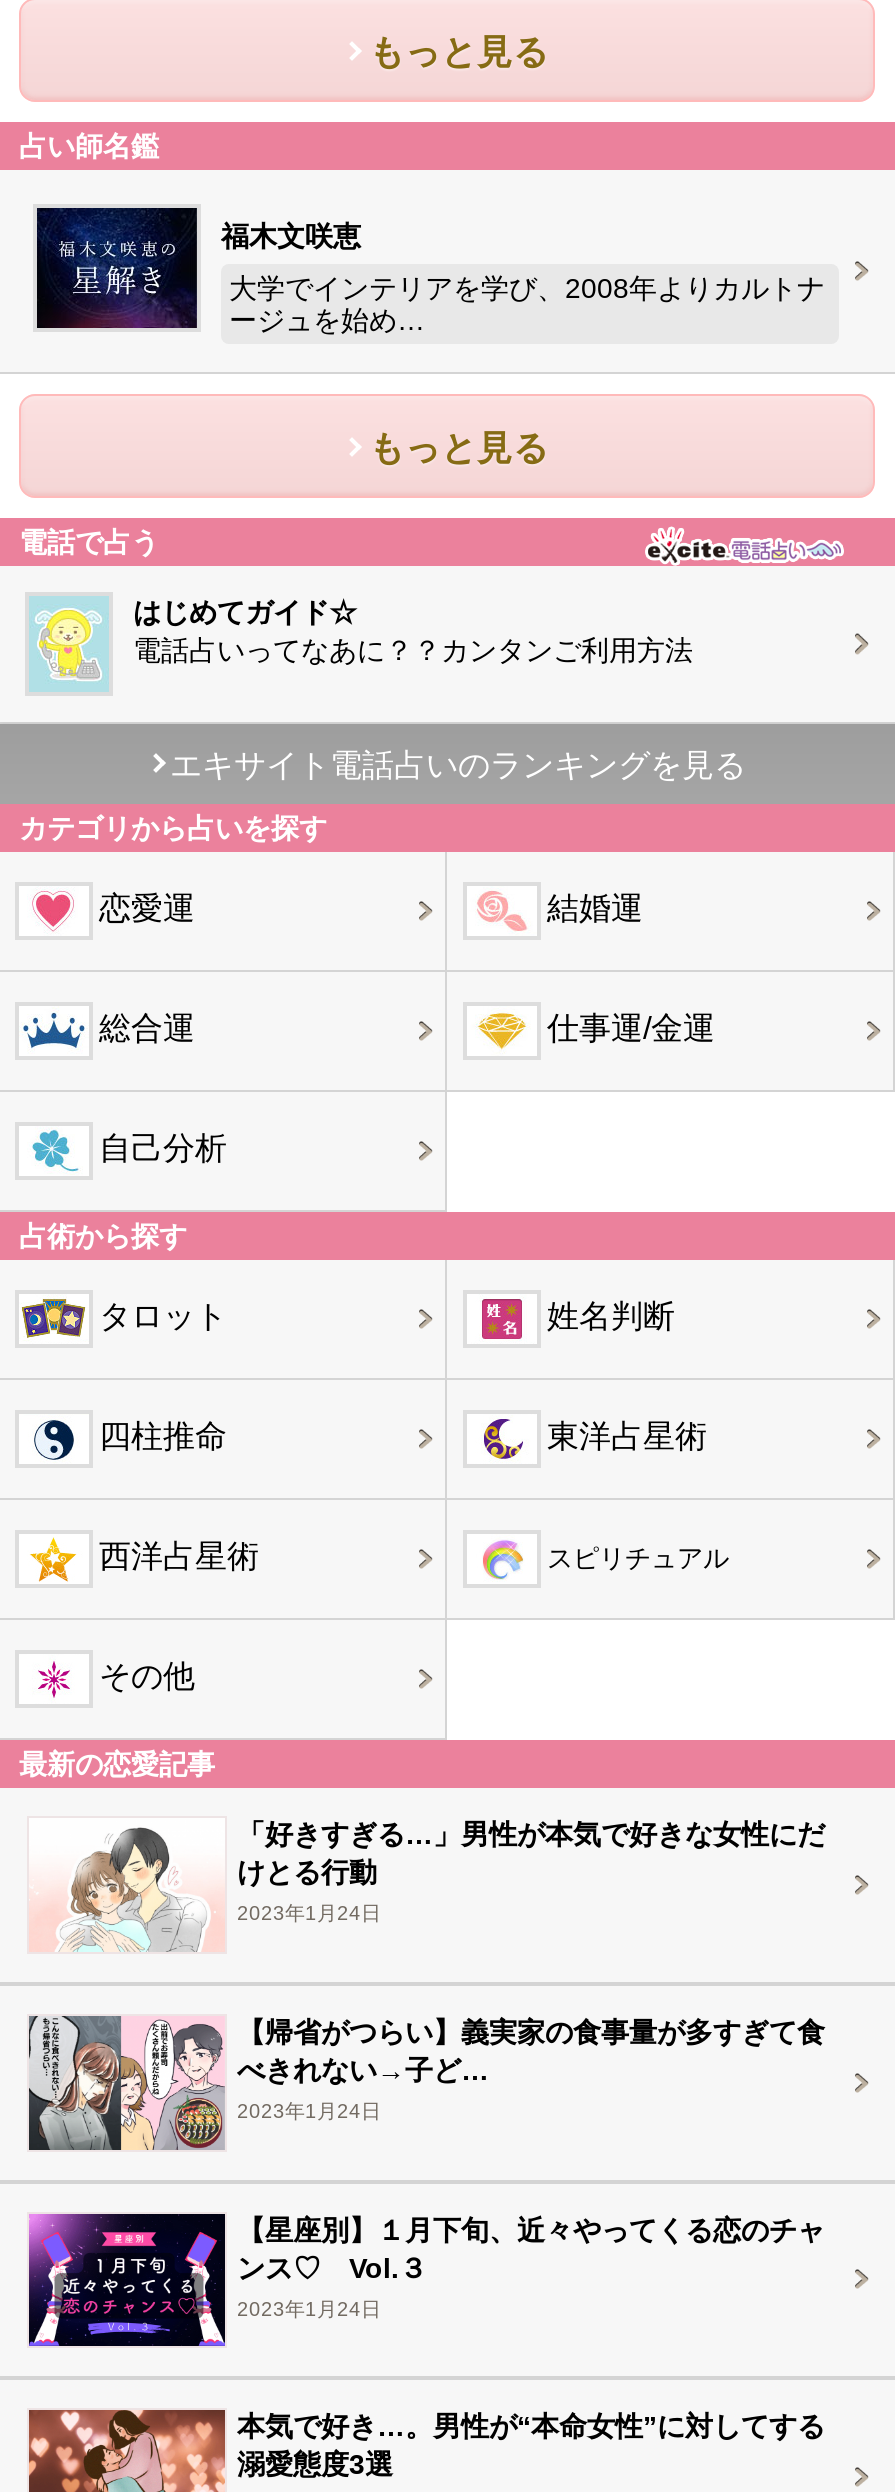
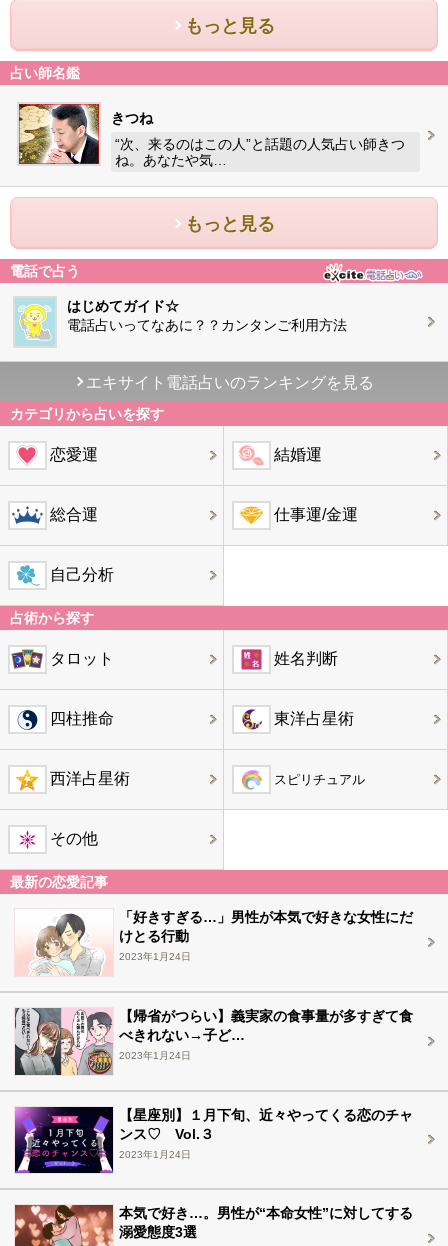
[35,206,361,330] [image] | 福木文咲恵 -> [18,103,153,165] [image] | きつね
[229,272,825,336] 大学でインテリアを学び、2008年よりカルトナ | ージュを始め… -> [115,136,405,168] “次、来るのはこの人”と話題の人気占い師きつ | ね。あなたや気…

